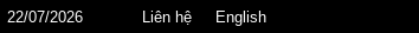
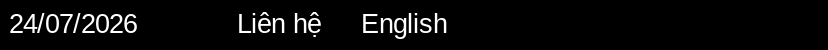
[7,8,83,26] 22/07/2026 -> [9,9,137,39] 24/07/2026

